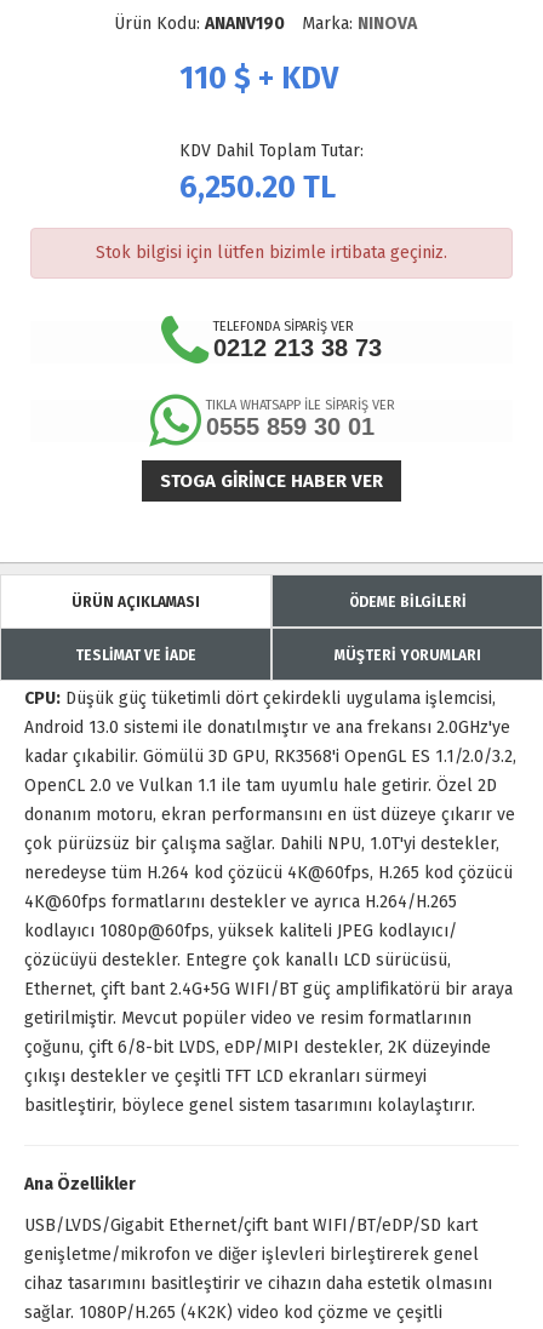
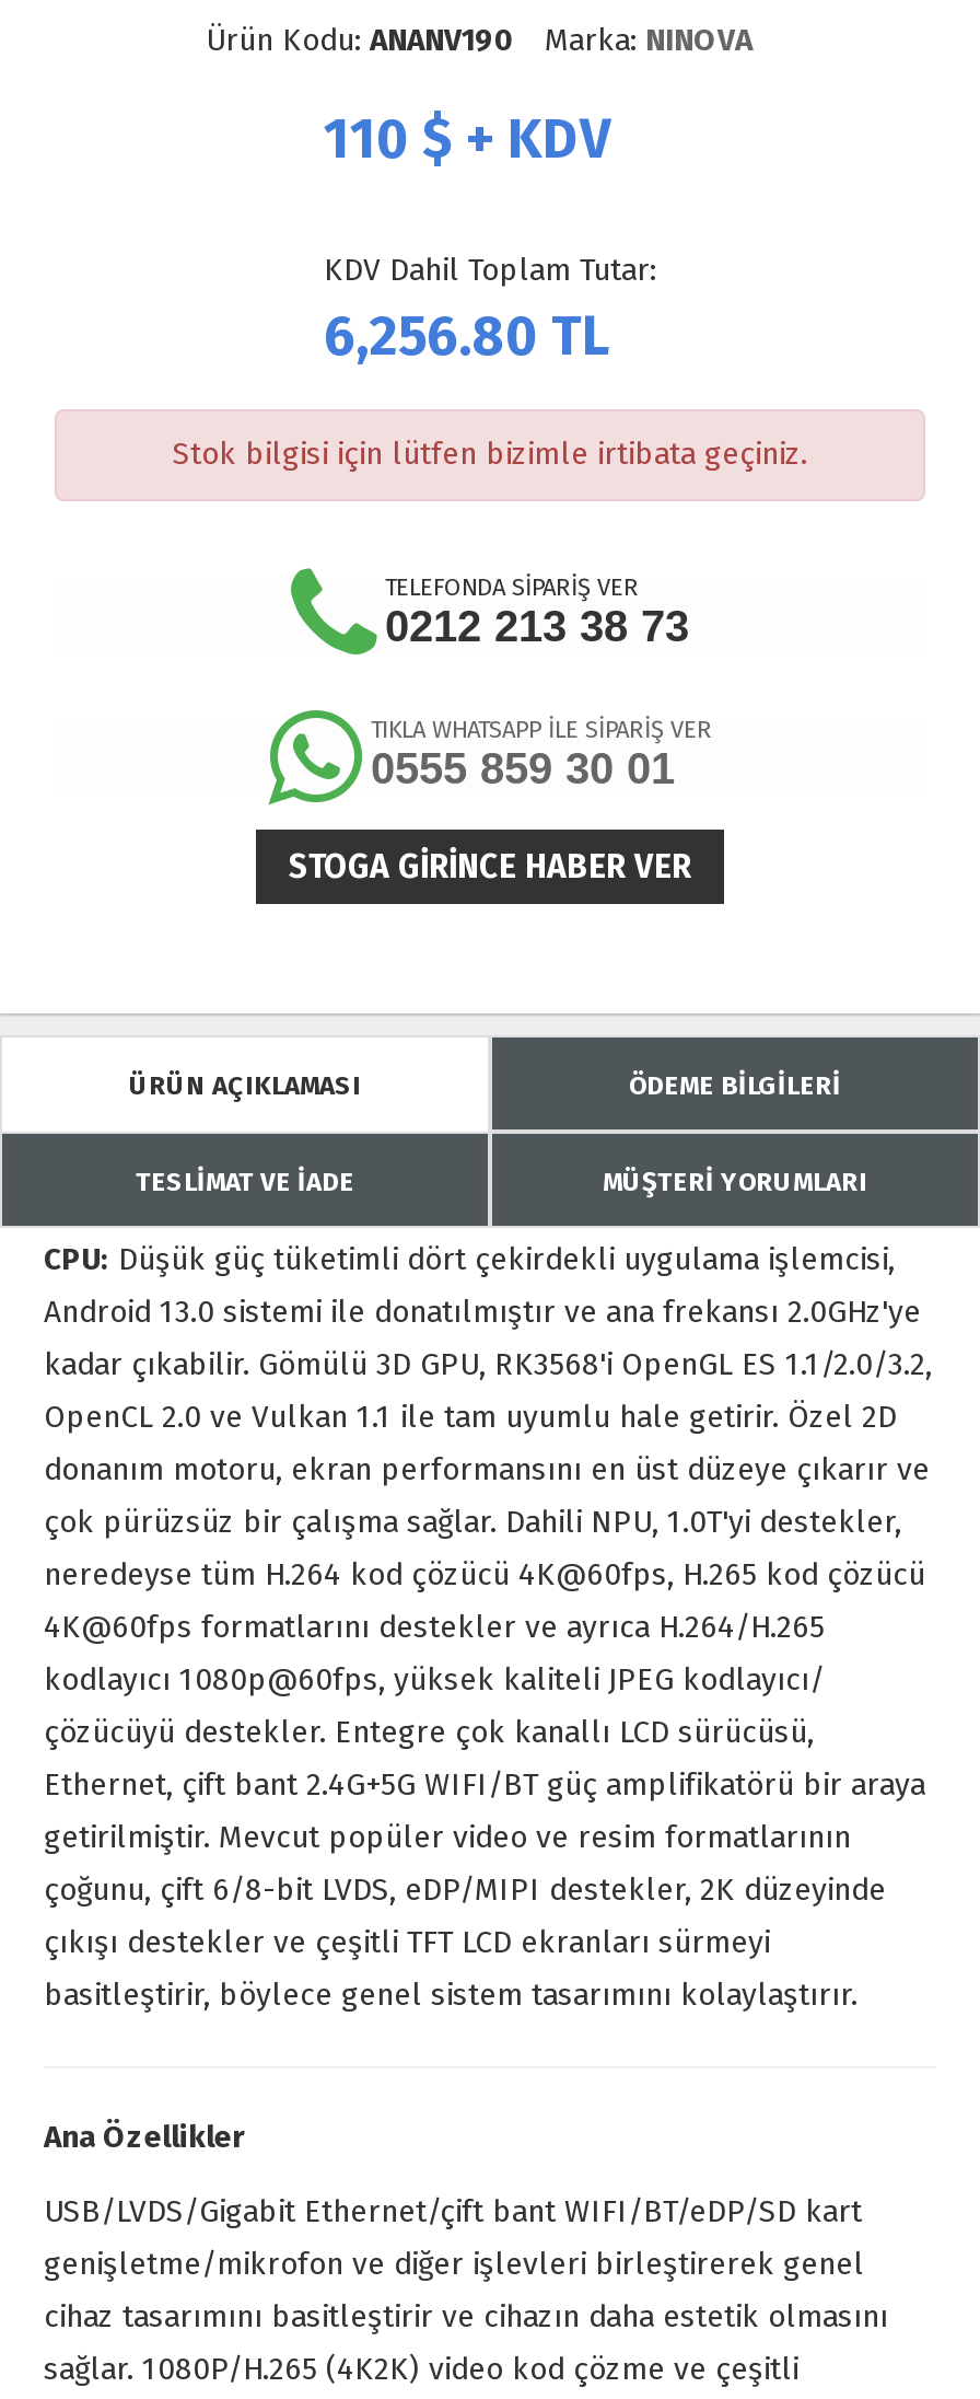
[179,169,336,205] 6,250.20 TL -> [324,303,610,369] 6,256.80 TL

